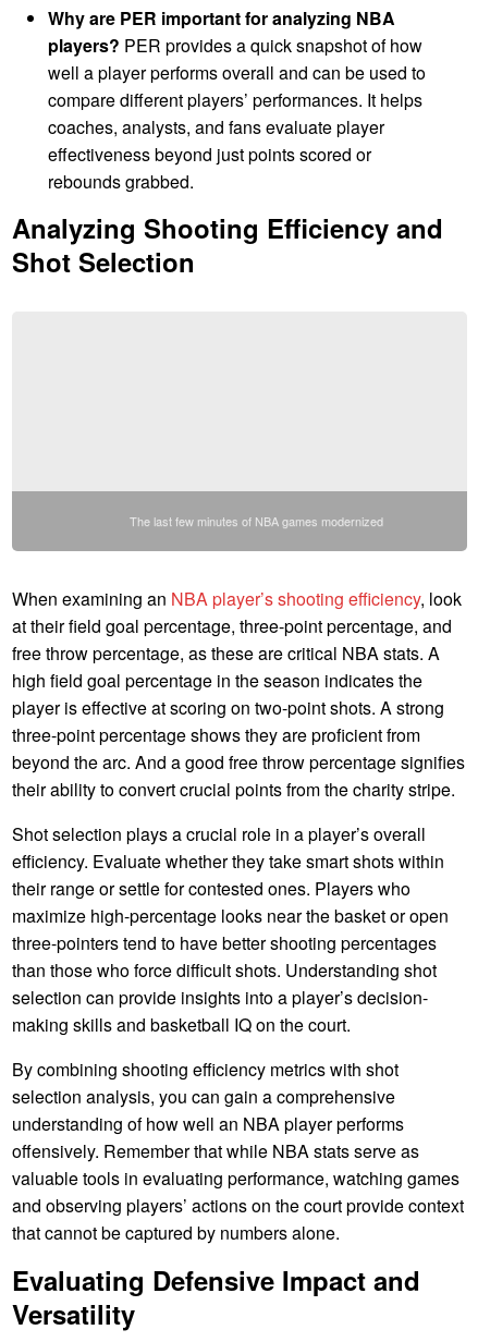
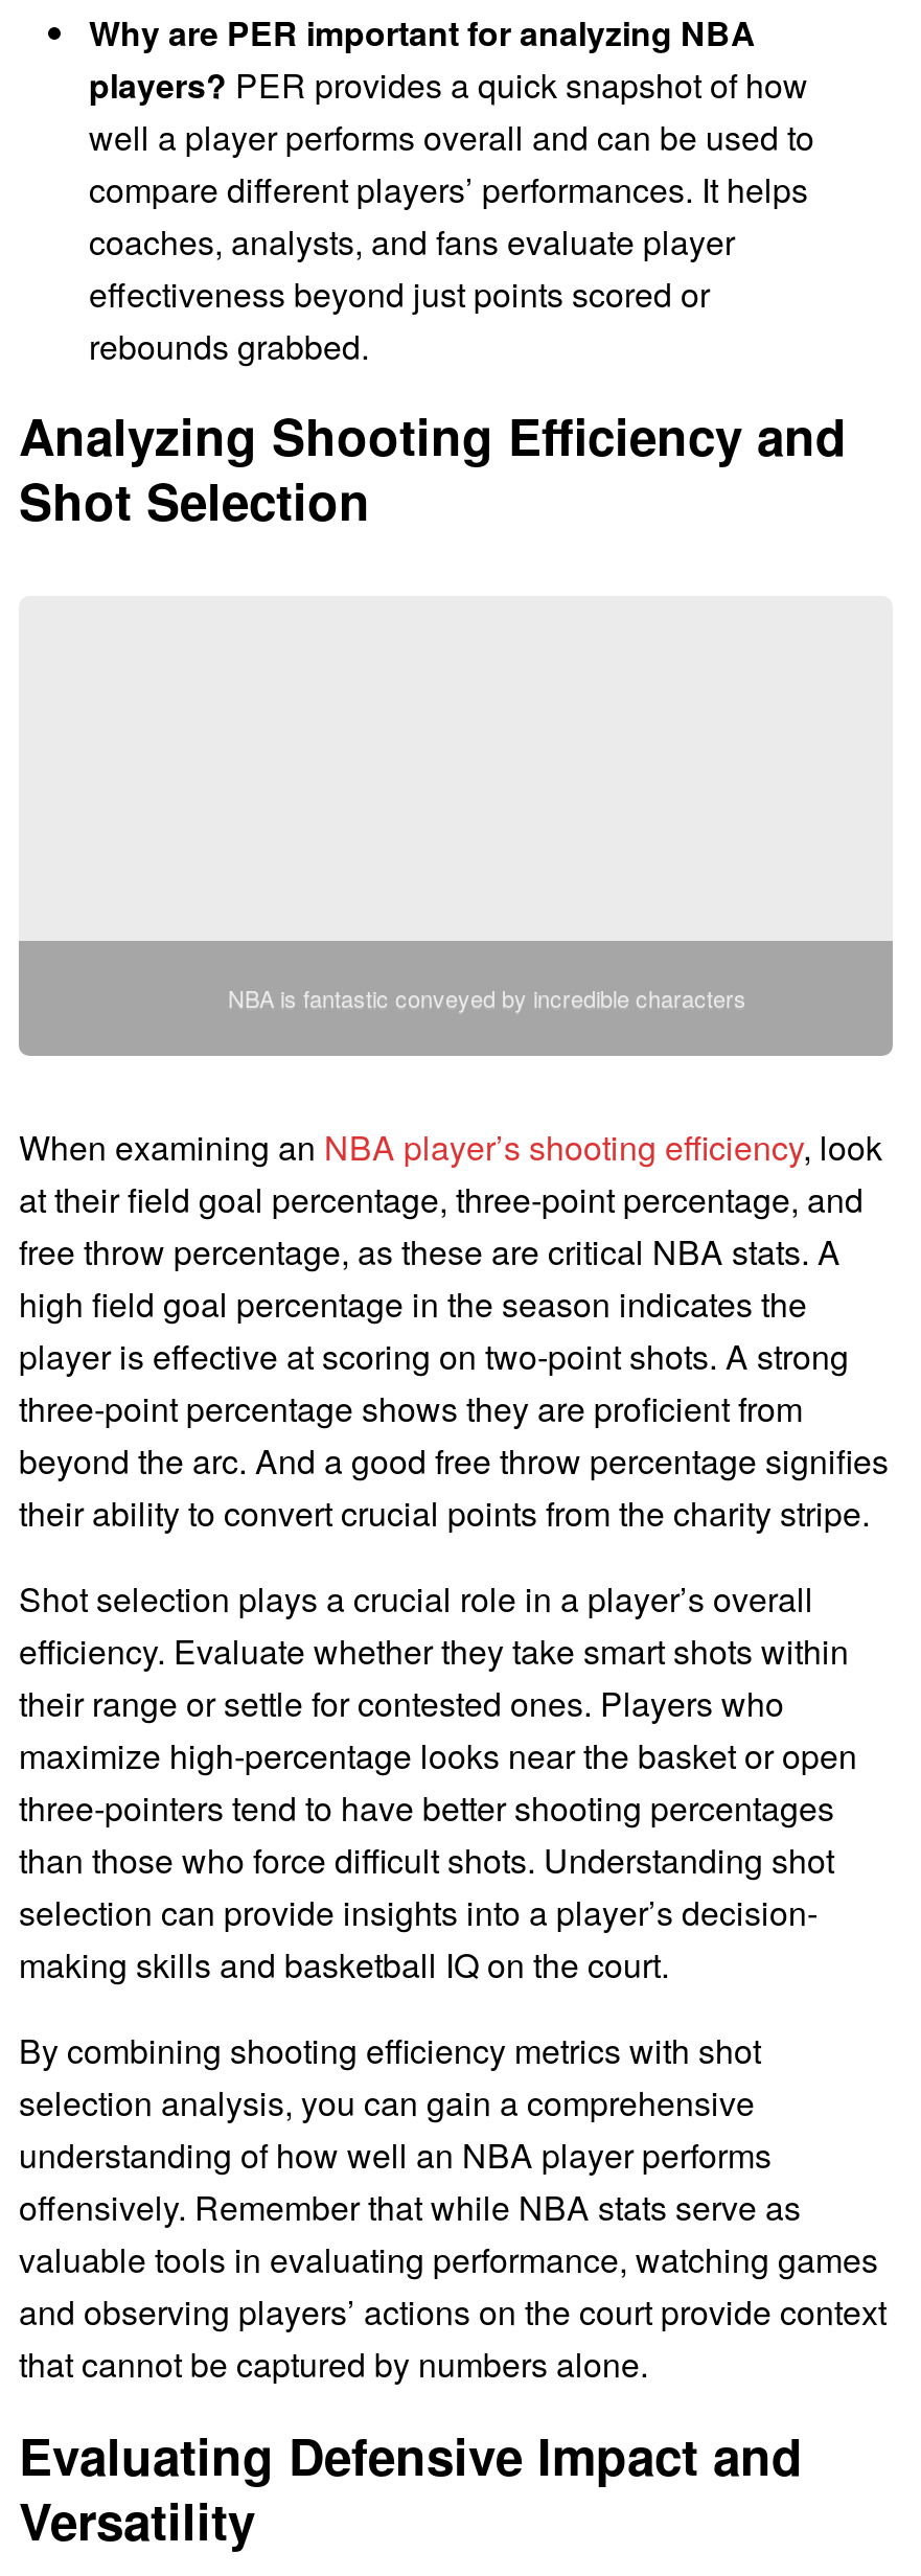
[129,512,383,530] The last few minutes of NBA games modernized -> [228,981,746,1015] NBA is fantastic conveyed by incredible characters

